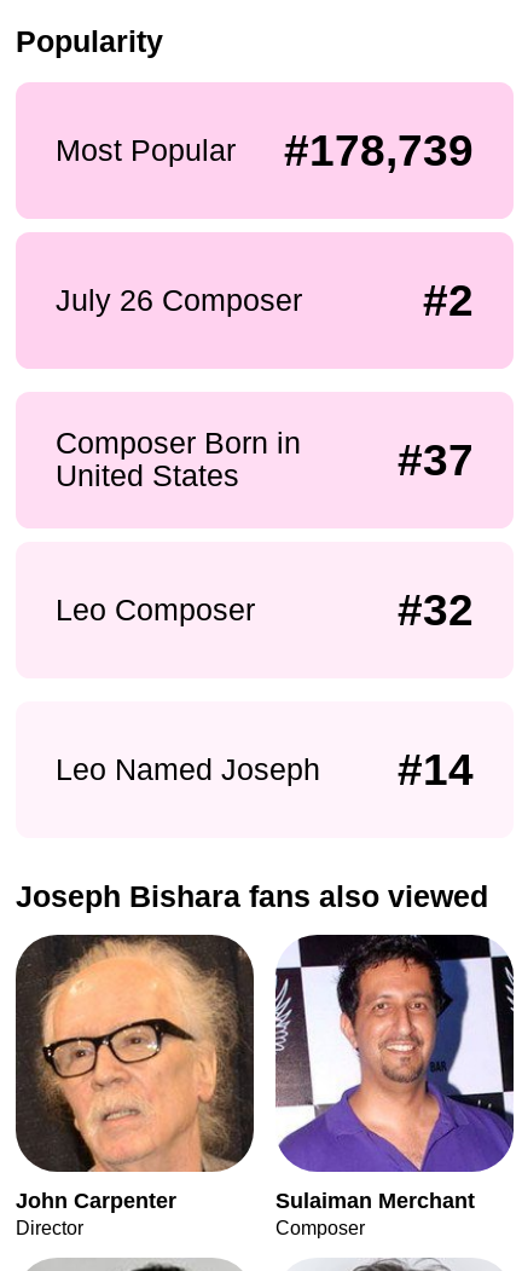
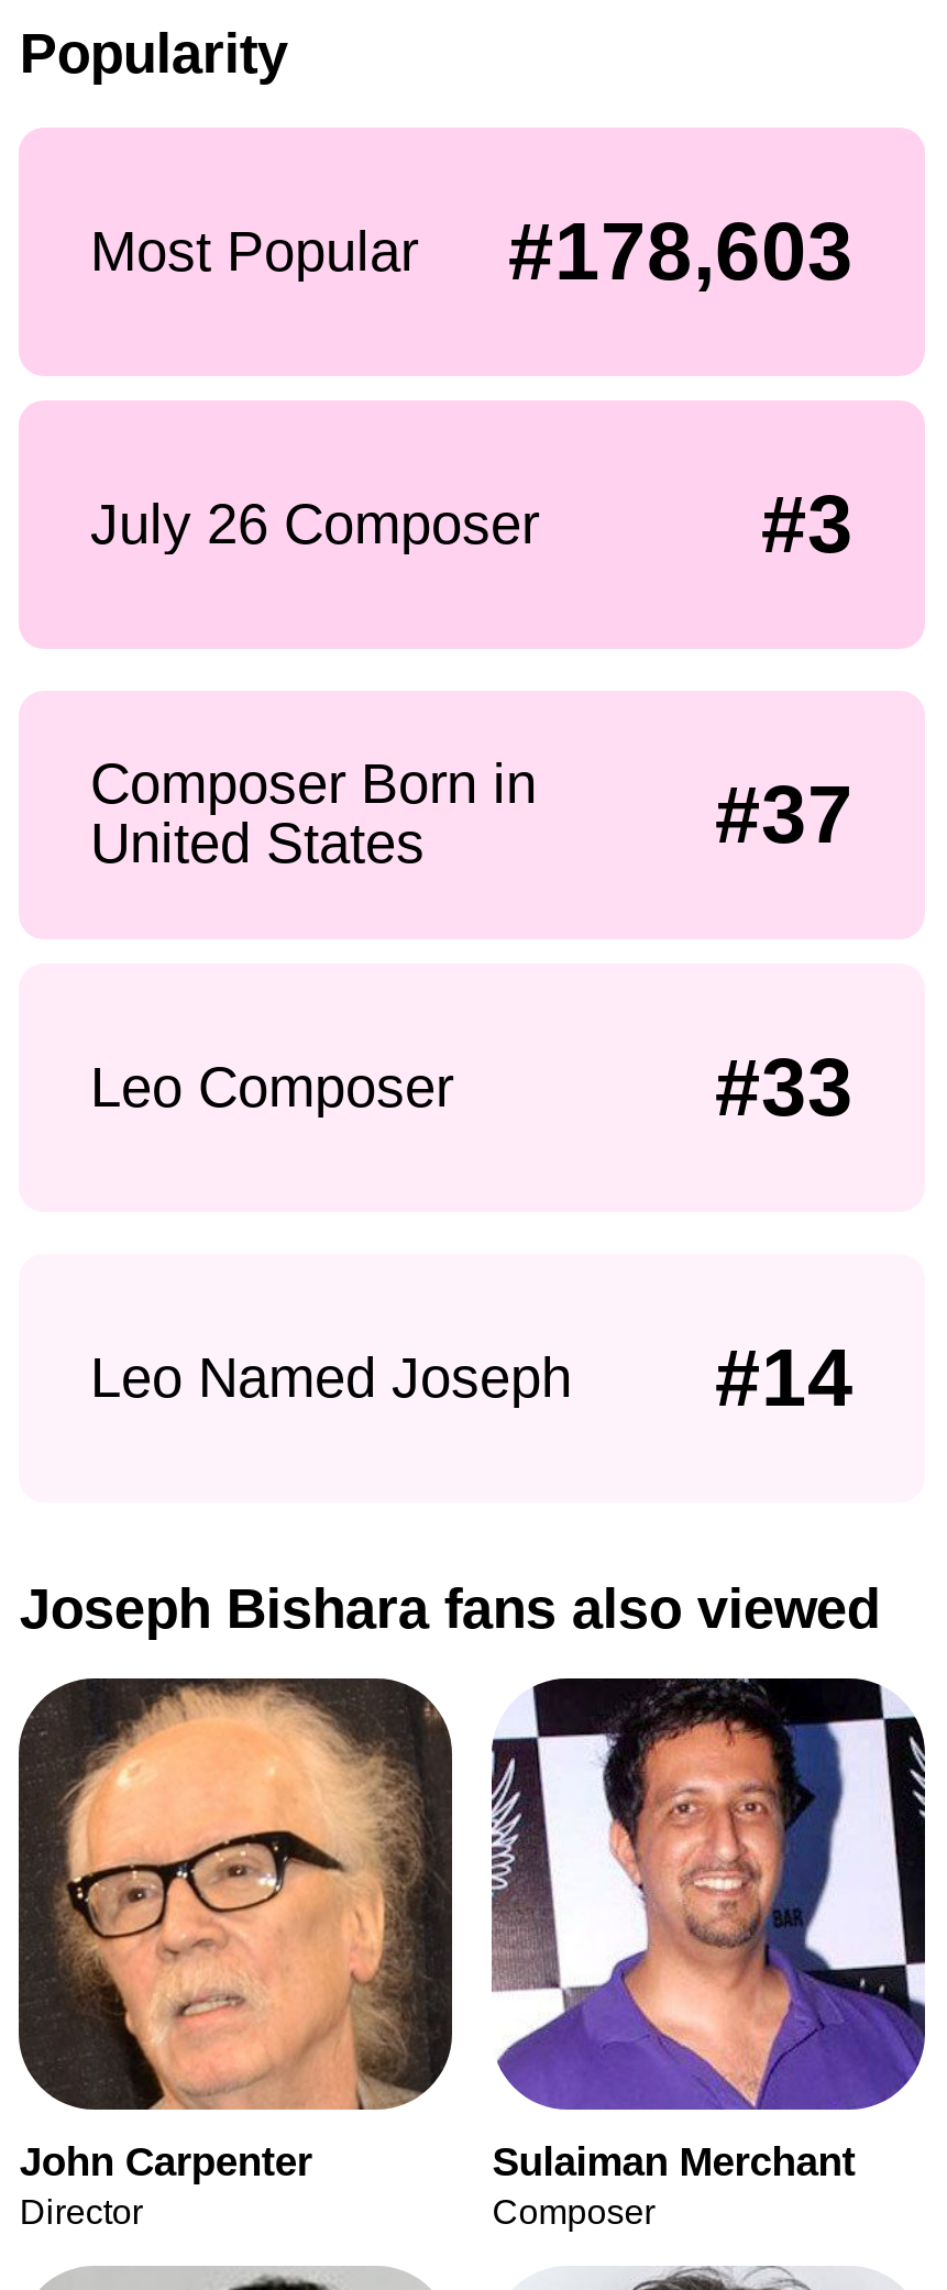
[55,126,474,175] Most Popular #178,739 -> [90,207,854,297] Most Popular #178,603
[424,276,474,326] #2 -> [761,480,854,571] #3
[398,586,474,635] #32 -> [715,1043,854,1134] #33

